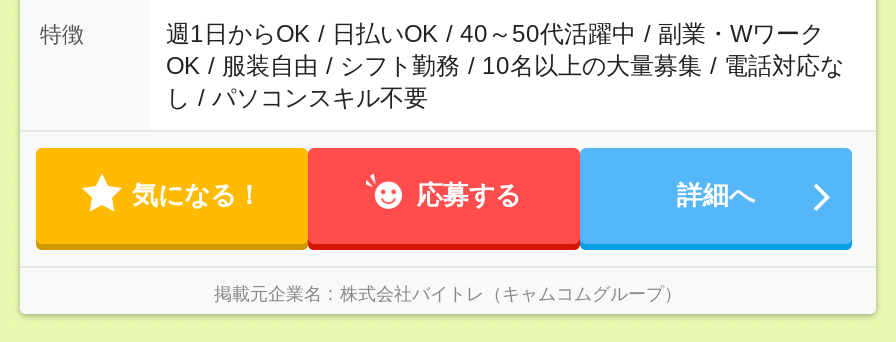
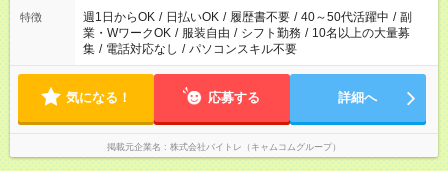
[166,20,844,112] 週1日からOK / 日払いOK / 40～50代活躍中 / 副業・Wワーク | OK / 服装自由 / シフト勤務 / 10名以上の大量募集 / 電話対応な | し / パソコンスキル不要 -> [83,10,412,56] 週1日からOK / 日払いOK / 履歴書不要 / 40～50代活躍中 / 副 | 業・WワークOK / 服装自由 / シフト勤務 / 10名以上の大量募 | 集 / 電話対応なし / パソコンスキル不要

